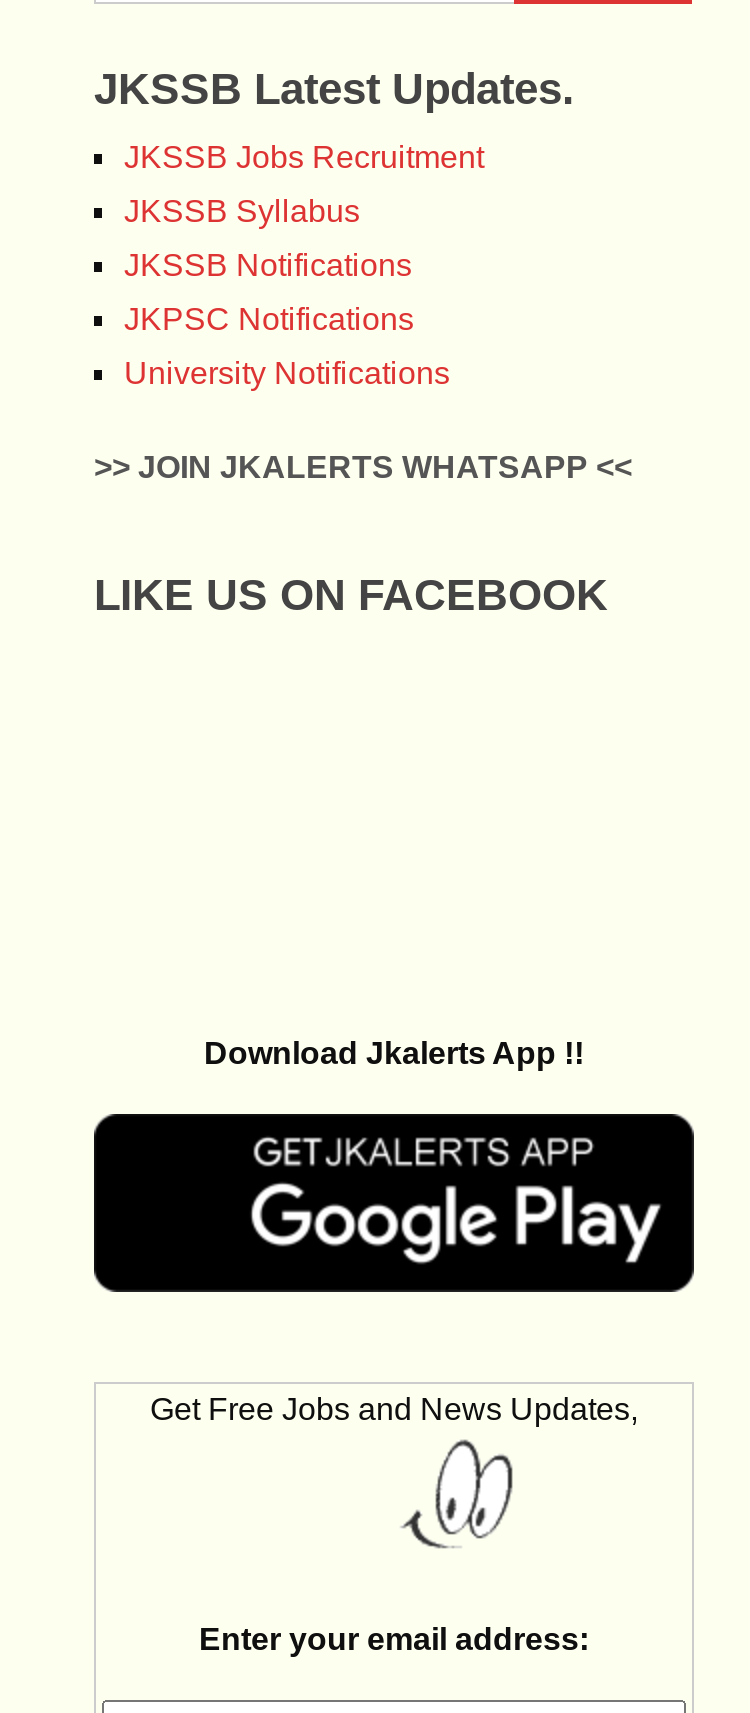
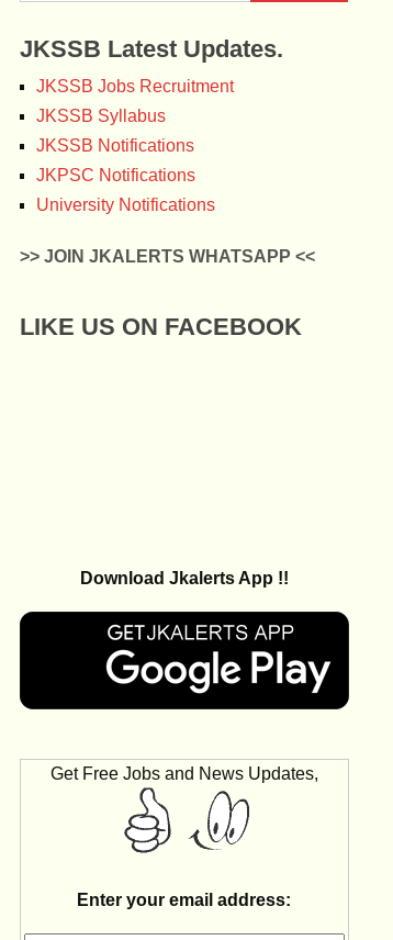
none -> [123,786,172,854] [image]

